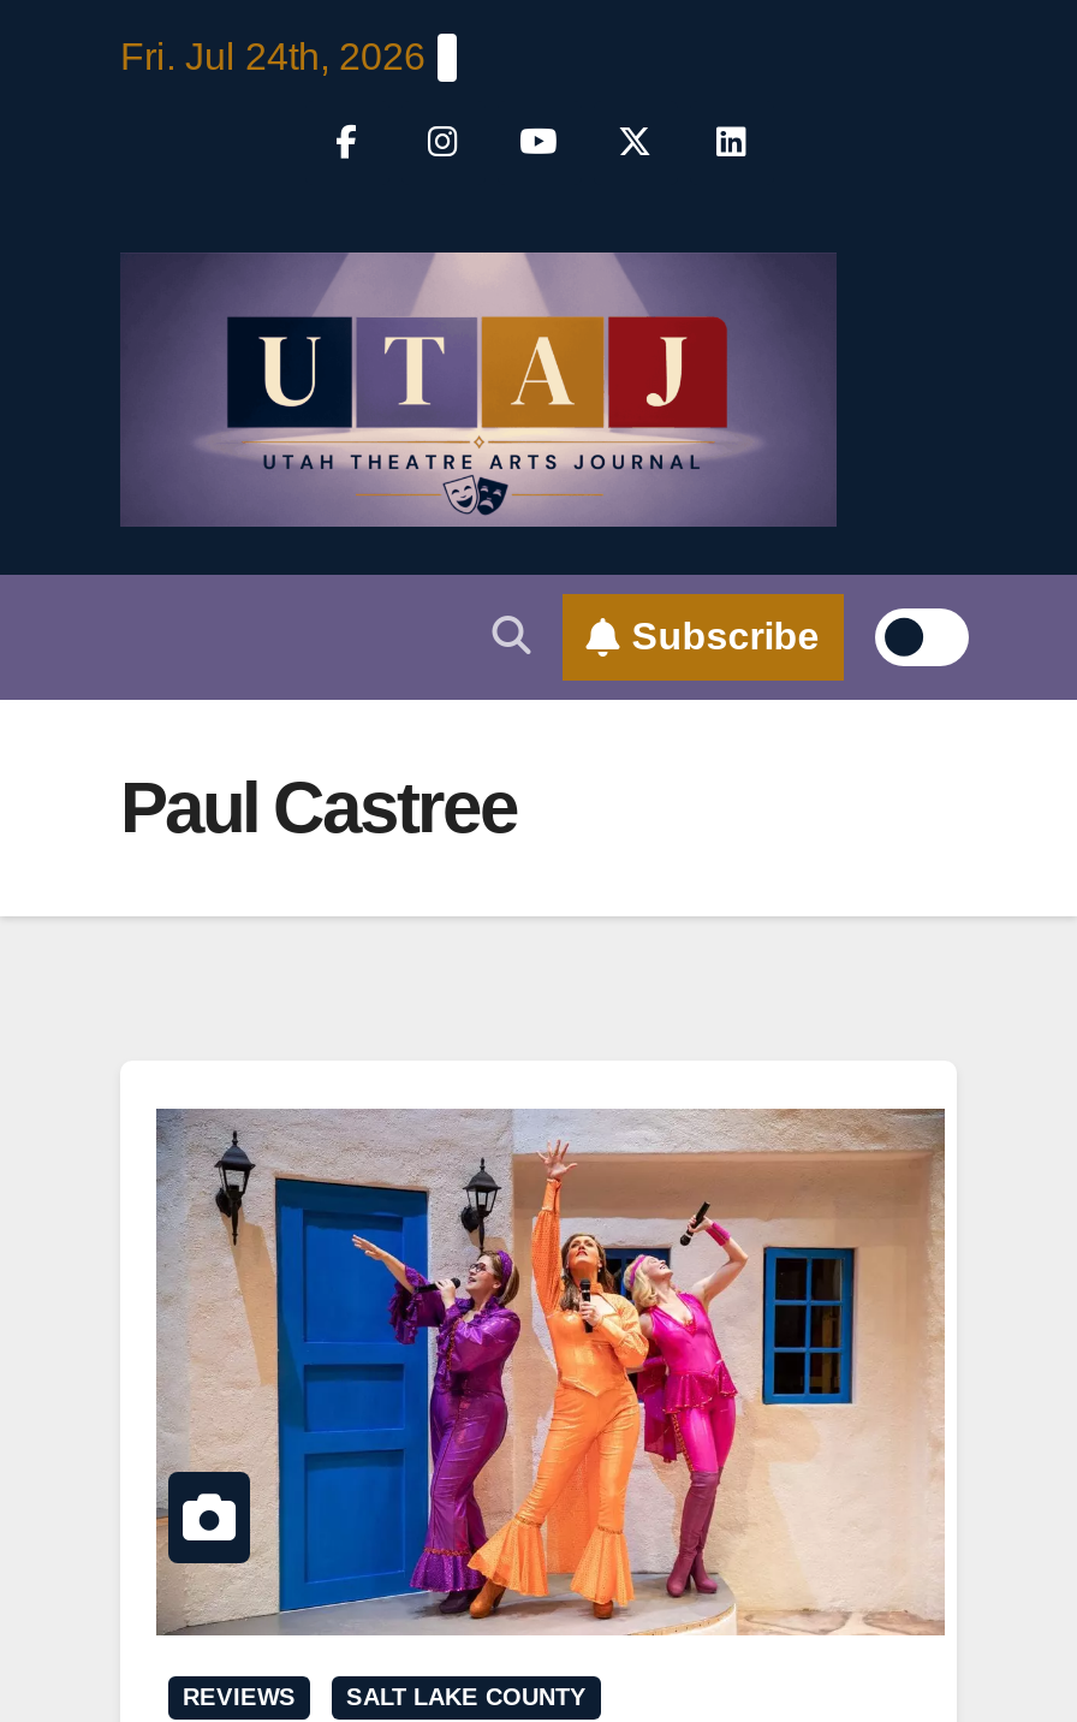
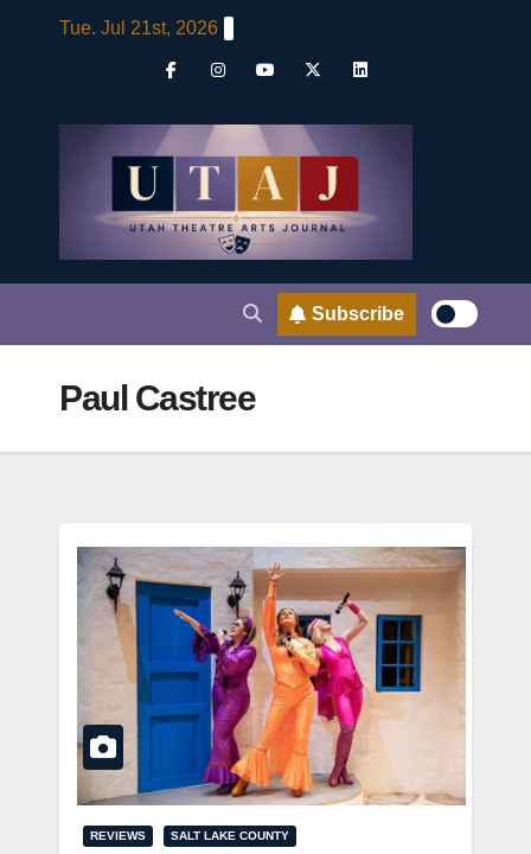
[120,36,426,77] Fri. Jul 24th, 2026 -> [59,18,218,38] Tue. Jul 21st, 2026

